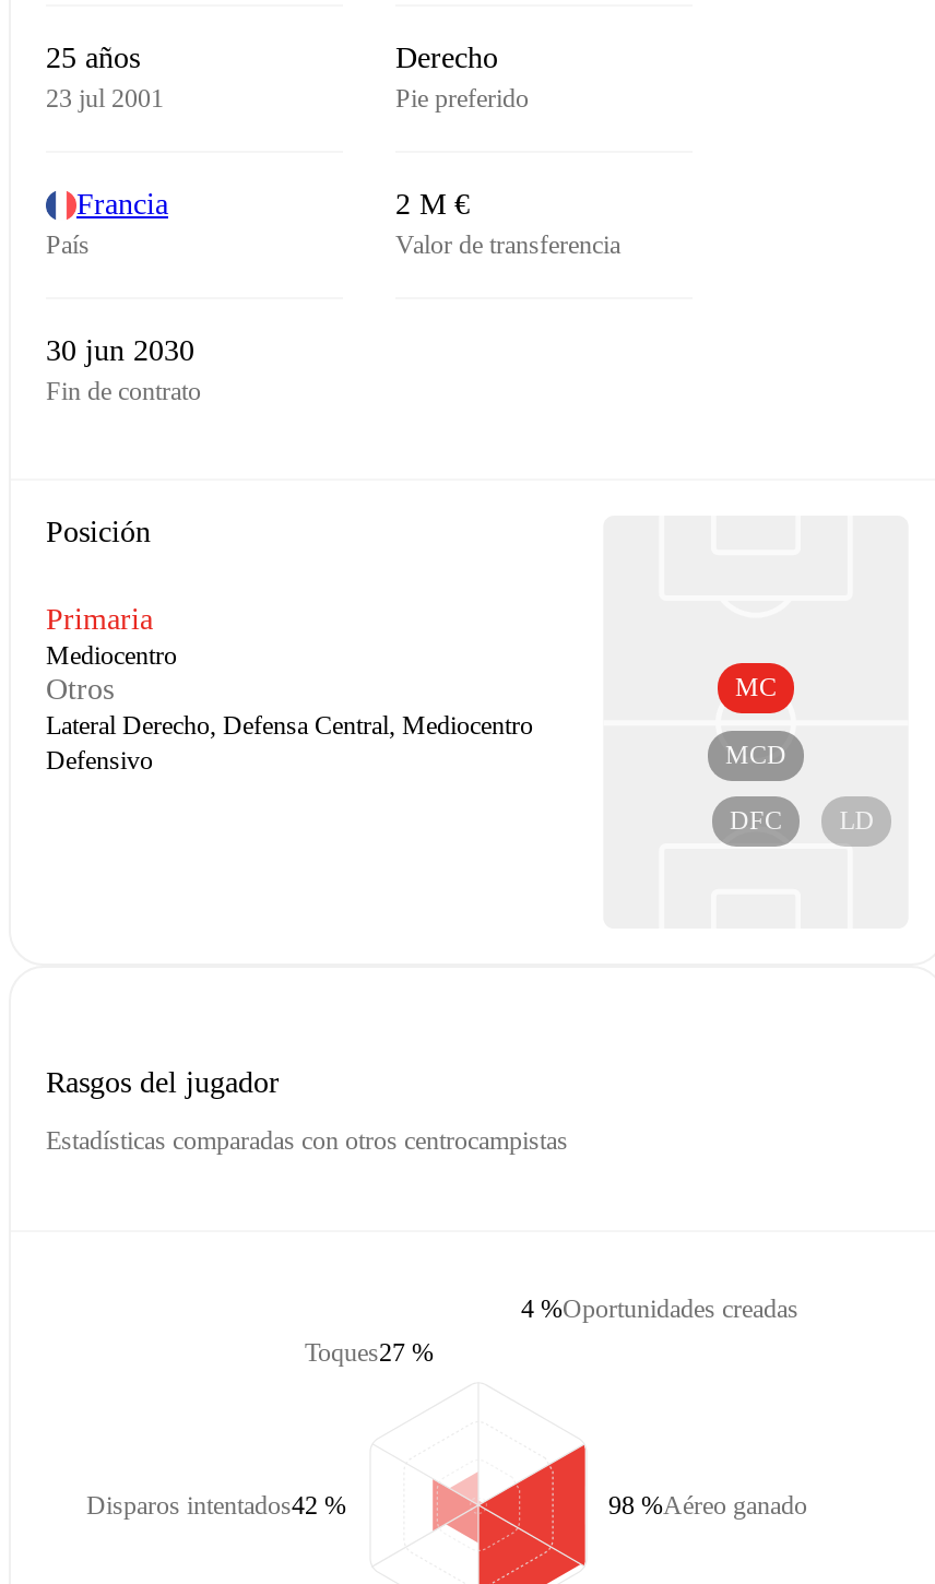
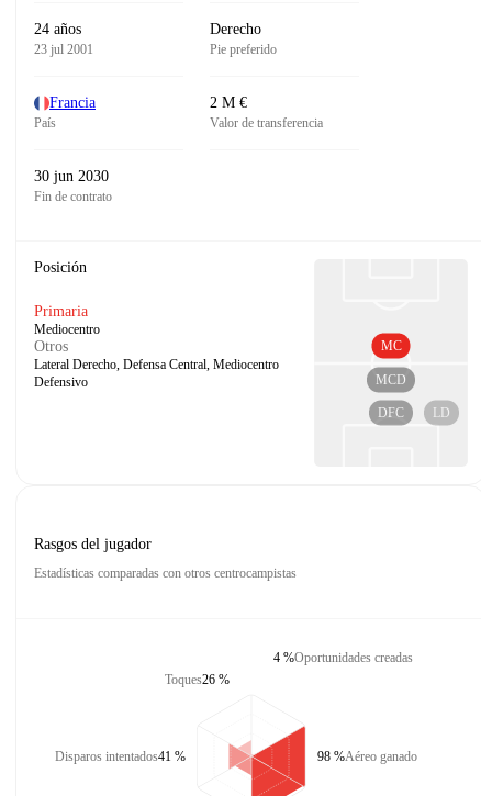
[46,42,140,74] 25 años -> [34,21,81,37] 24 años
[305,1336,434,1367] Toques27 % -> [164,671,229,687] Toques26 %
[86,1489,346,1520] Disparos intentados42 % -> [54,748,185,764] Disparos intentados41 %

